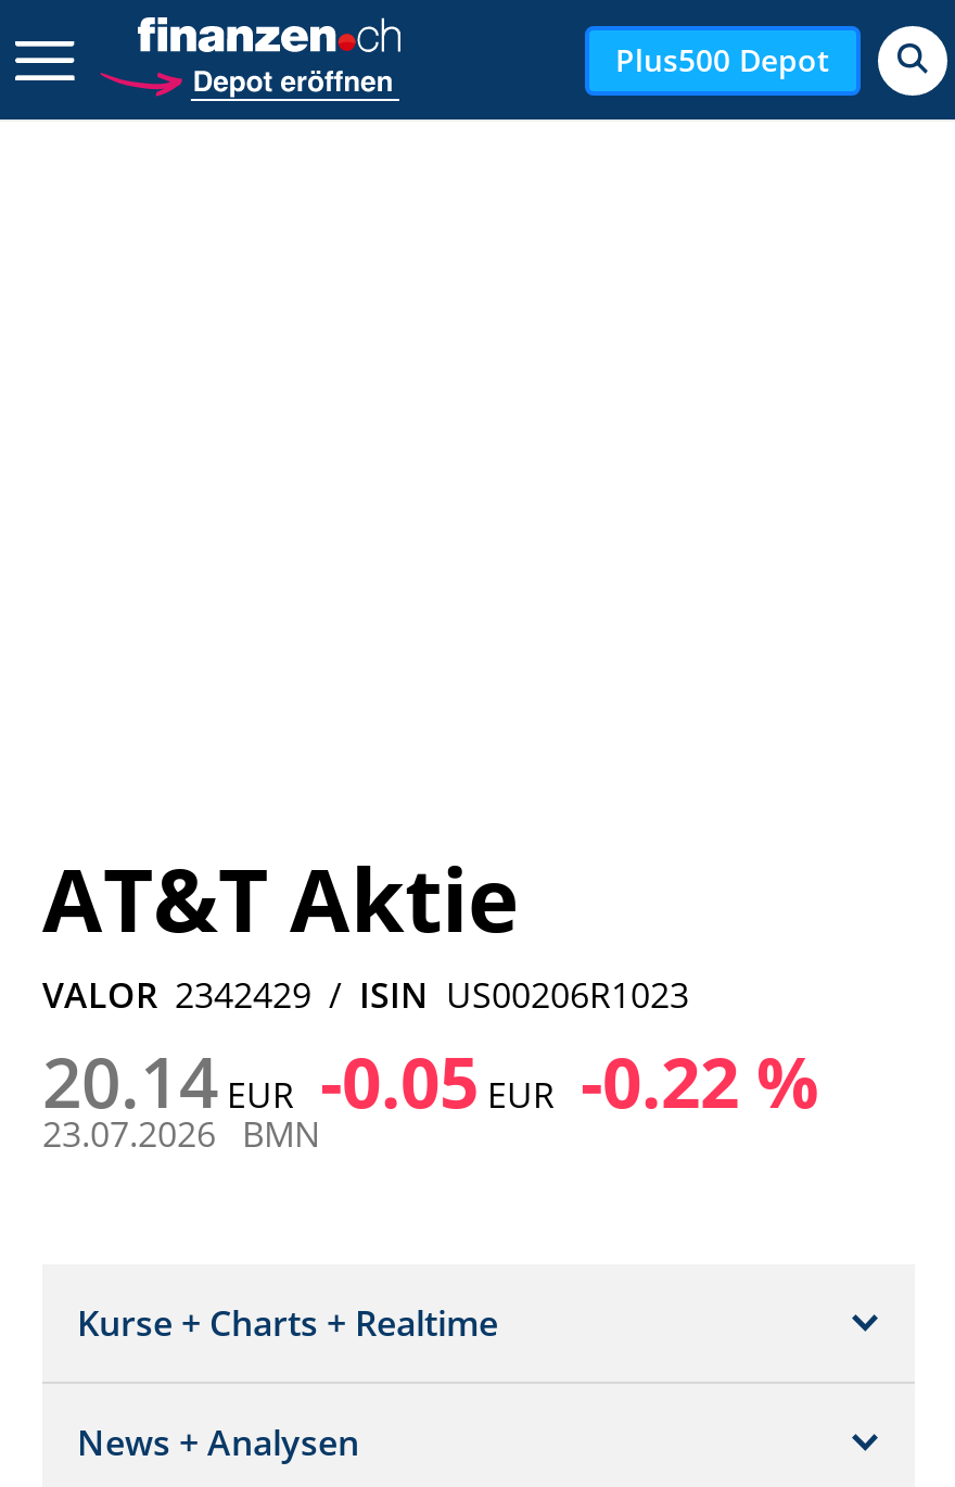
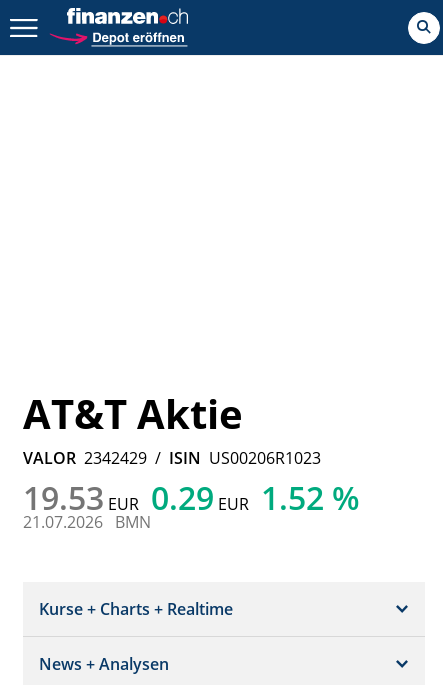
[615,38,830,80] Plus500 Depot -> none
[42,1034,819,1127] 20.14 EUR -0.05 EUR -0.22 % -> [23,476,360,519] 19.53 EUR 0.29 EUR 1.52 %
[42,1110,320,1158] 23.07.2026 BMN -> [23,511,151,533] 21.07.2026 BMN

